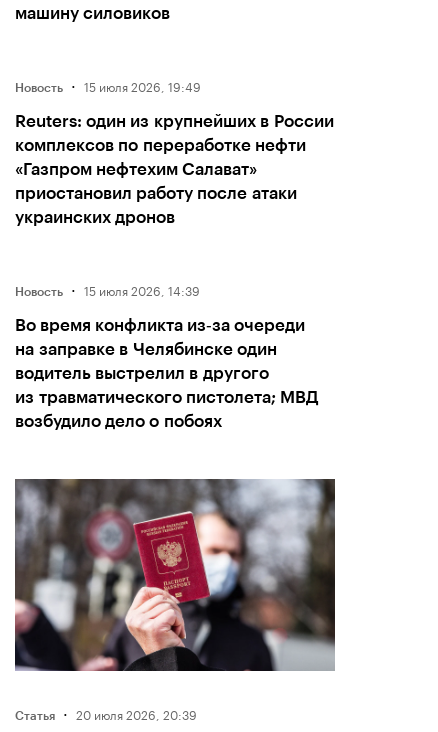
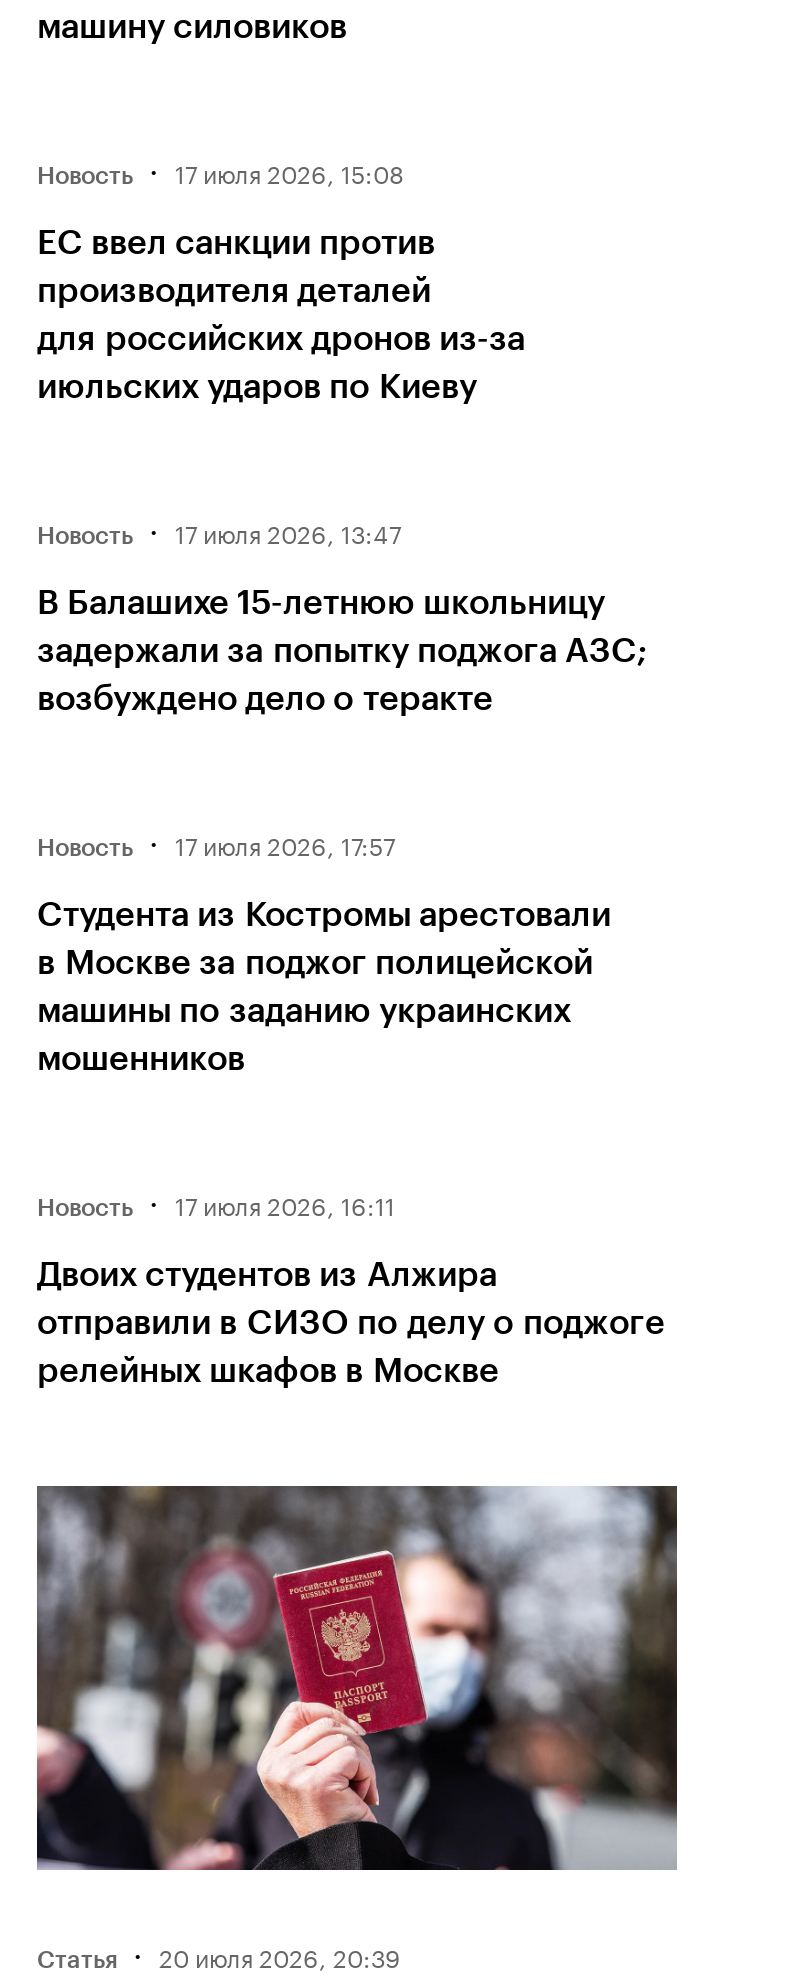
[15,71,334,430] Новость · 15 июля 2026, 19:49 | Reuters: один из крупнейших в России | комплексов по переработке нефти | «Газпром нефтехим Салават» | приостановил работу после атаки | украинских дронов | Новость · 15 июля 2026, 14:39 | Во время конфликта из‑за очереди | на заправке в Челябинске один | водитель выстрелил в другого | из травматического пистолета; МВД | возбудило дело о побоях -> [37,143,665,1389] Новость · 17 июля 2026, 15:08 | ЕС ввел санкции против | производителя деталей | для российских дронов из‑за | июльских ударов по Киеву | Новость · 17 июля 2026, 13:47 | В Балашихе 15‑летнюю школьницу | задержали за попытку поджога АЗС; | возбуждено дело о теракте | Новость · 17 июля 2026, 17:57 | Студента из Костромы арестовали | в Москве за поджог полицейской | машины по заданию украинских | мошенников | Новость · 17 июля 2026, 16:11 | Двоих студентов из Алжира | отправили в СИЗО по делу о поджоге | релейных шкафов в Москве

